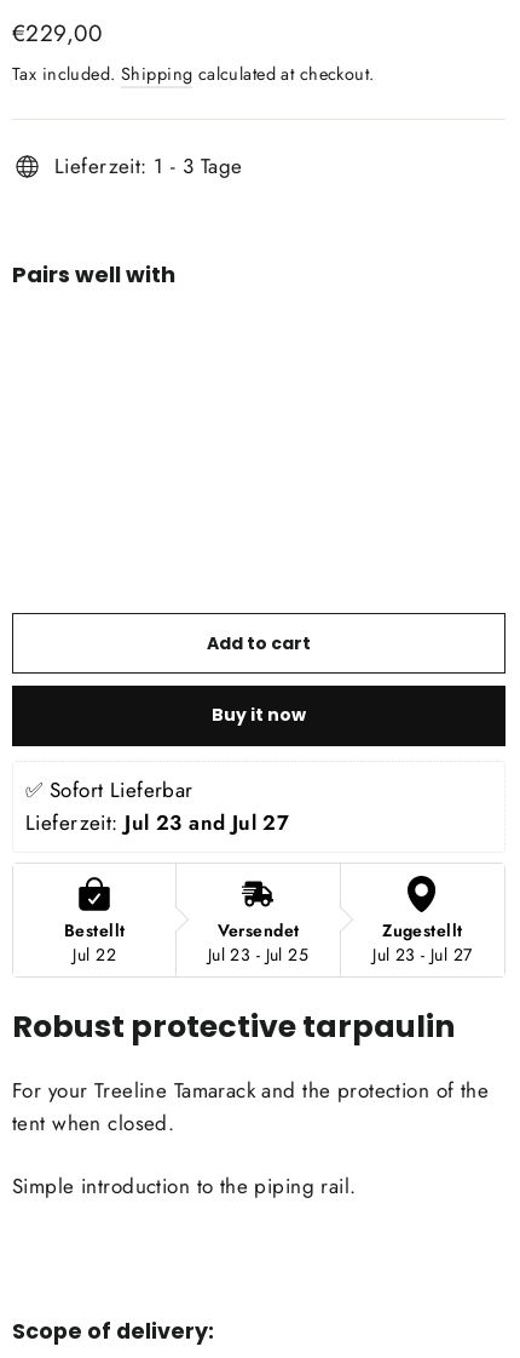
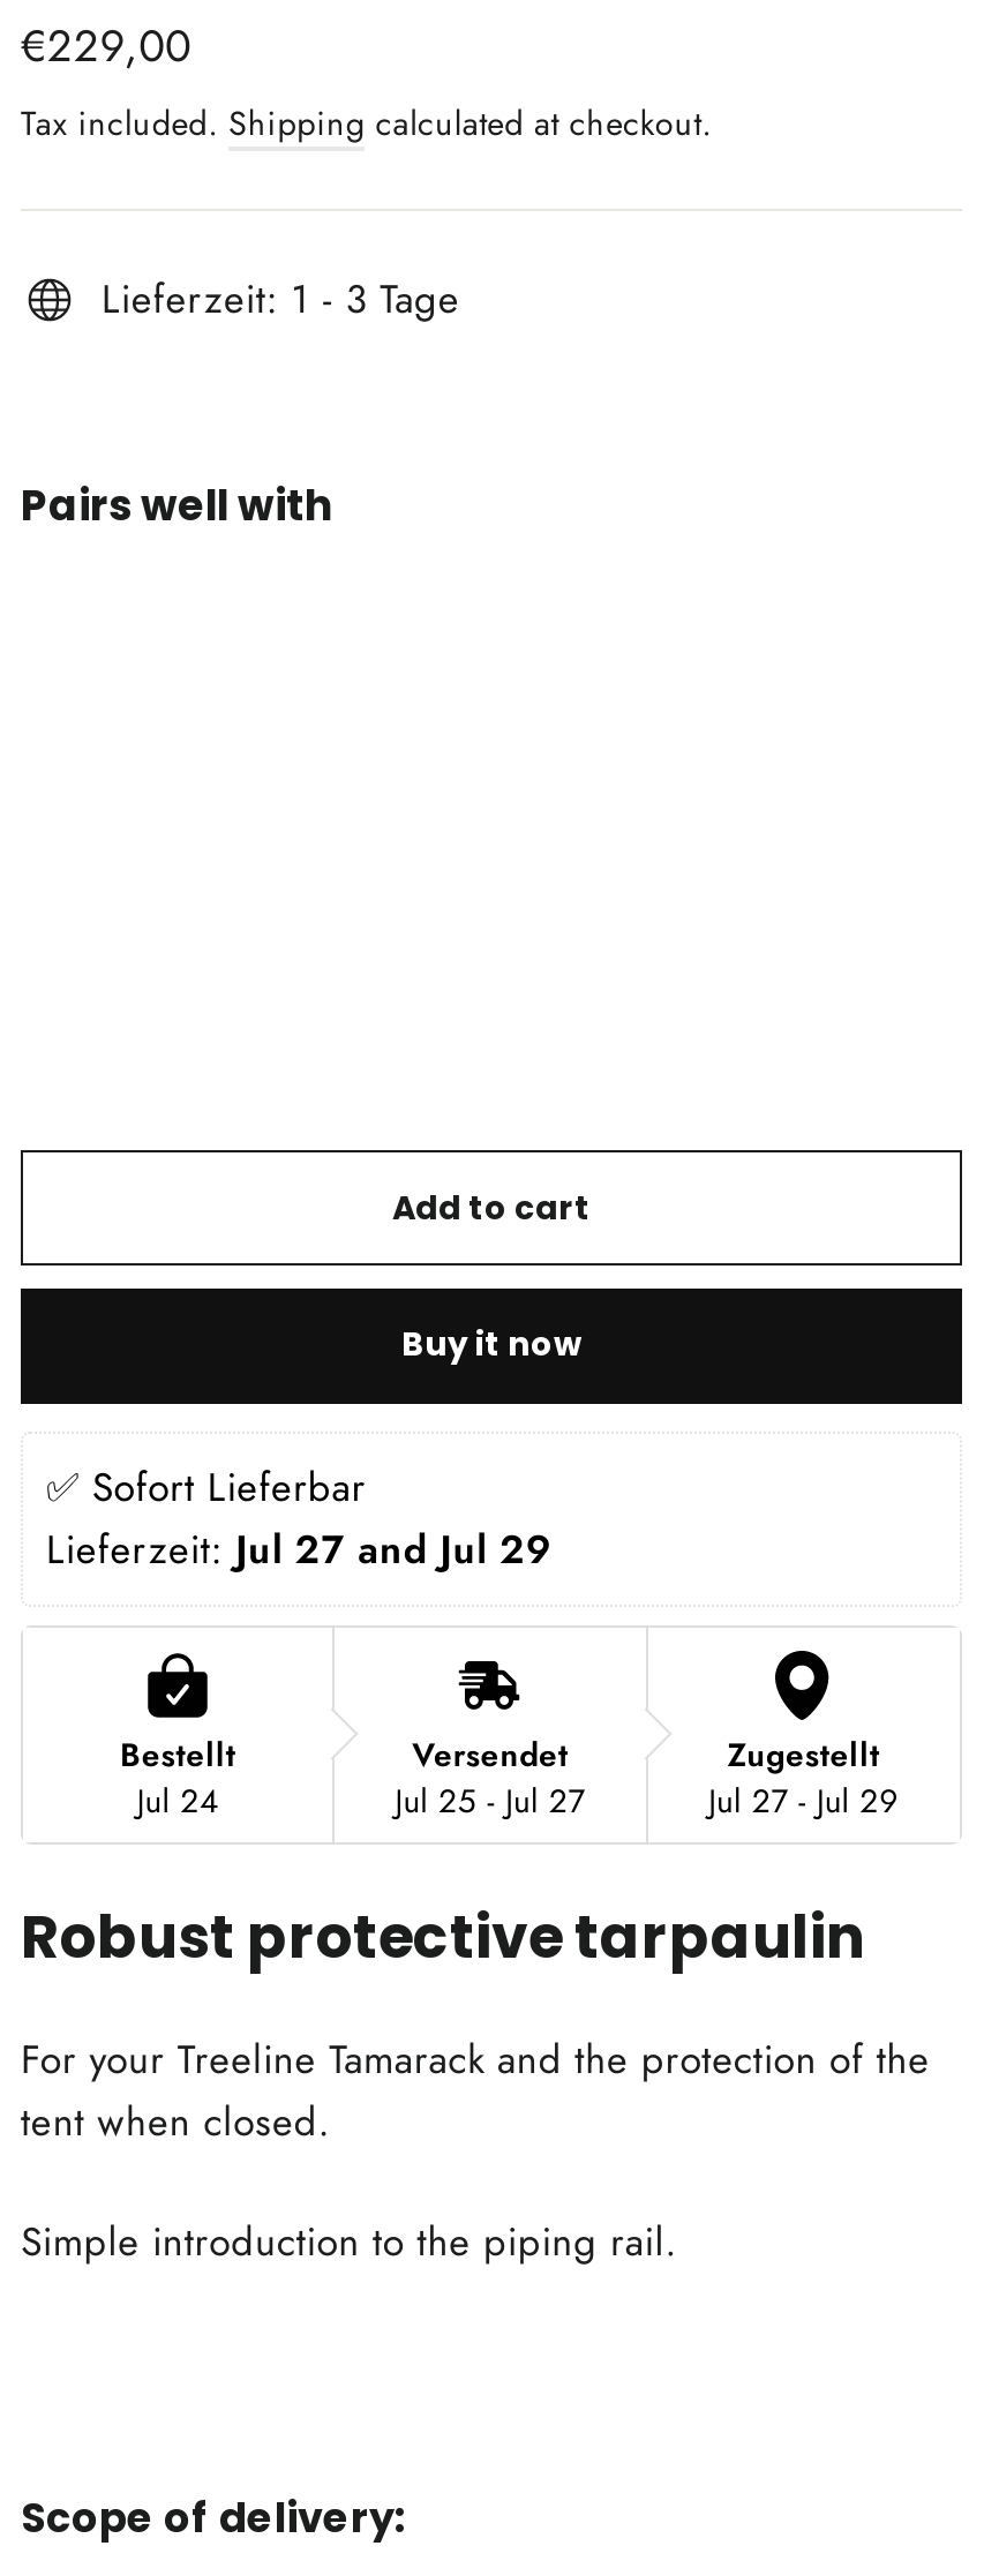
[25,807,289,836] Lieferzeit: Jul 23 and Jul 27 -> [46,1520,552,1576] Lieferzeit: Jul 27 and Jul 29
[73,942,116,966] Jul 22 -> [137,1777,219,1823] Jul 24
[208,942,309,966] Jul 23 - Jul 25 -> [395,1777,585,1823] Jul 25 - Jul 27
[373,942,472,966] Jul 23 - Jul 27 -> [709,1777,899,1823] Jul 27 - Jul 29

